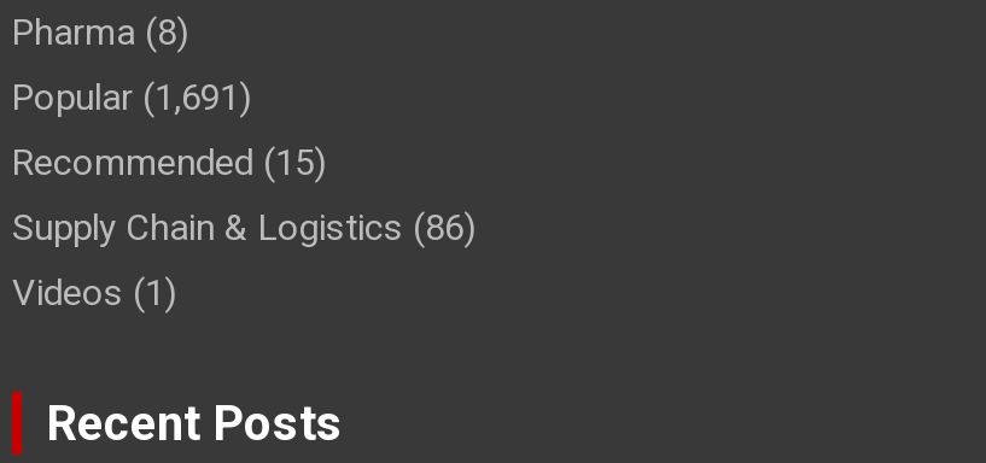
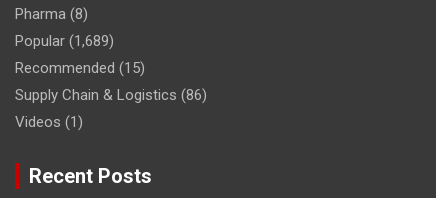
[12,75,251,119] Popular (1,691) -> [15,32,114,50] Popular (1,689)

